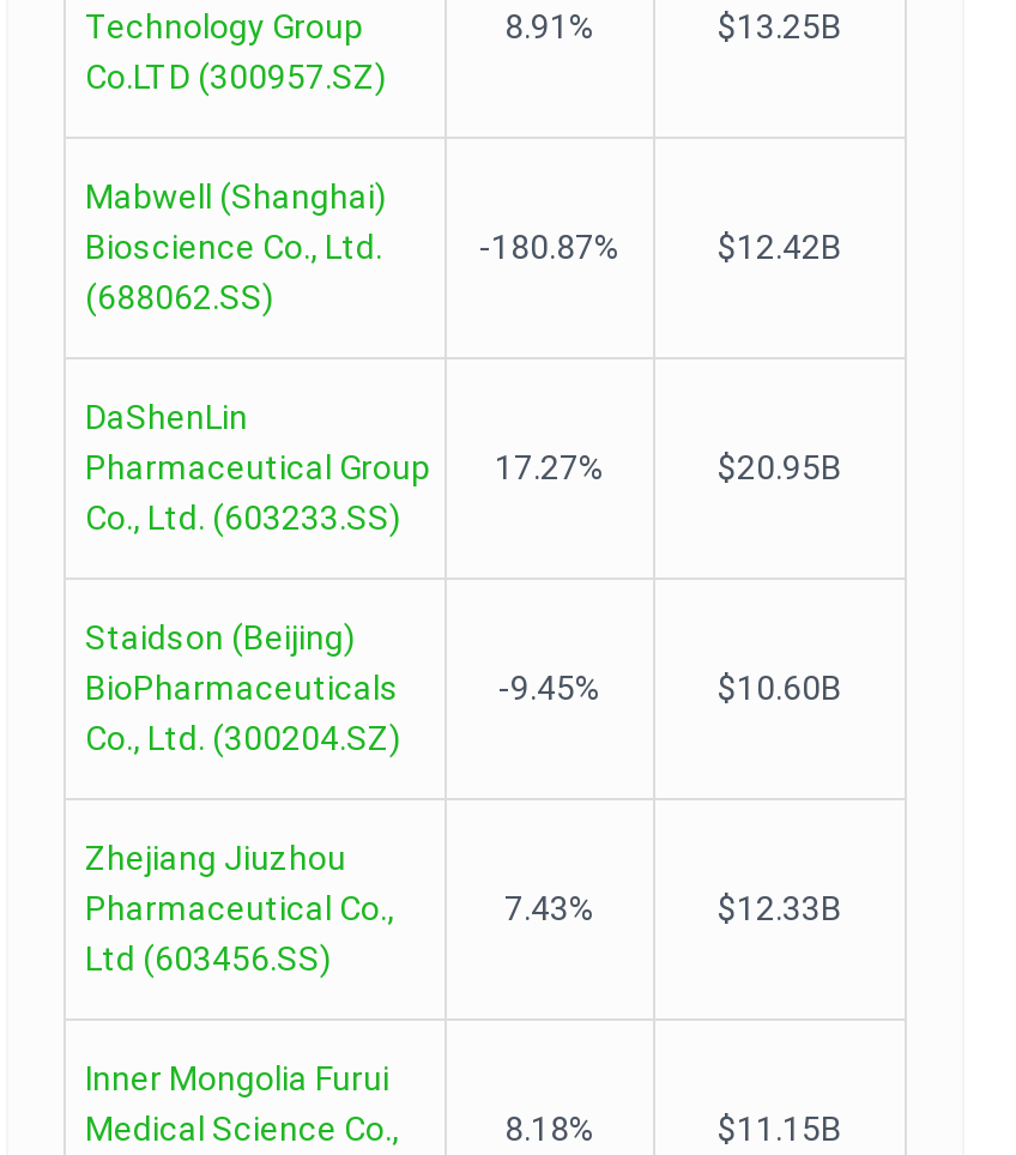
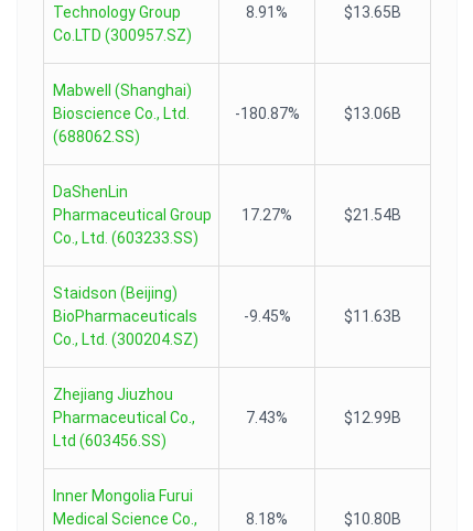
[718,7,842,46] $13.25B -> [344,3,401,21] $13.65B
[718,228,842,266] $12.42B -> [344,105,401,122] $13.06B
[718,448,842,486] $20.95B -> [344,206,401,224] $21.54B
[718,669,842,707] $10.60B -> [344,307,401,325] $11.63B
[718,889,842,927] $12.33B -> [344,409,401,426] $12.99B
[718,1109,842,1148] $11.15B -> [344,510,401,528] $10.80B

